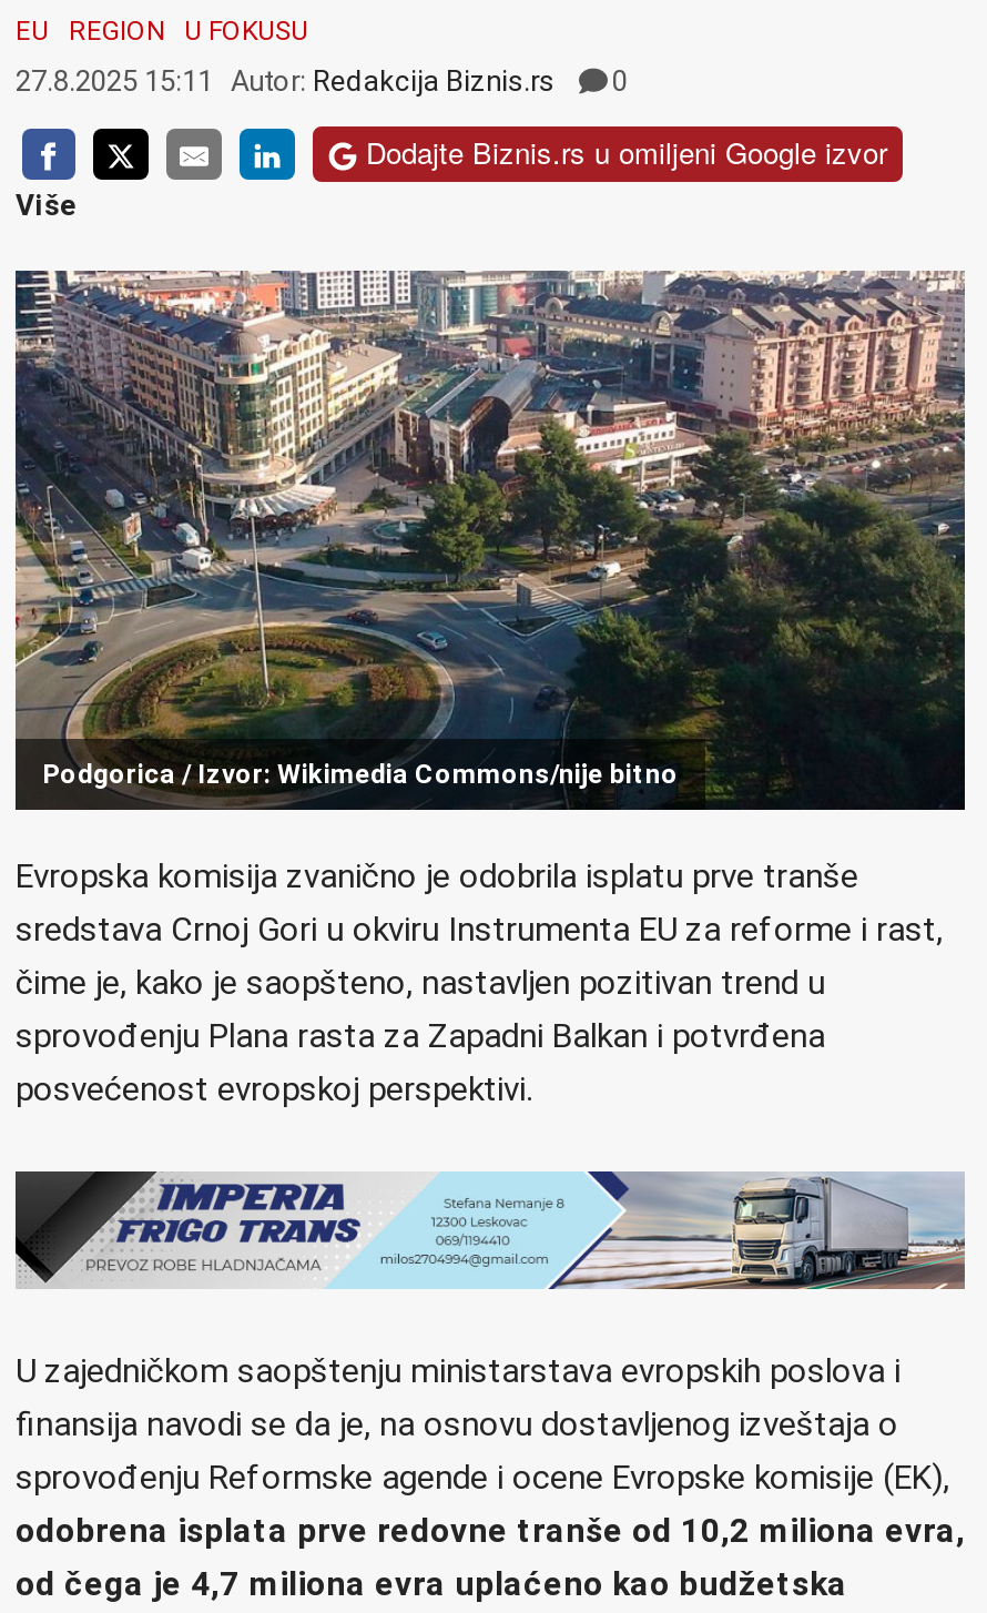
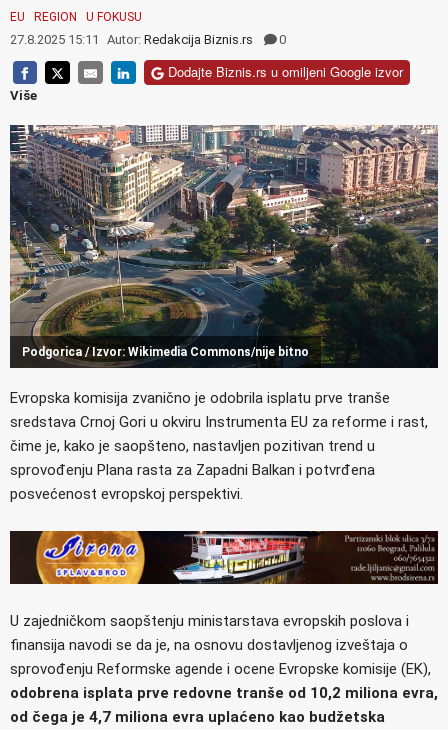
[16,1169,967,1291] [image] -> [9,530,439,585] [image]

